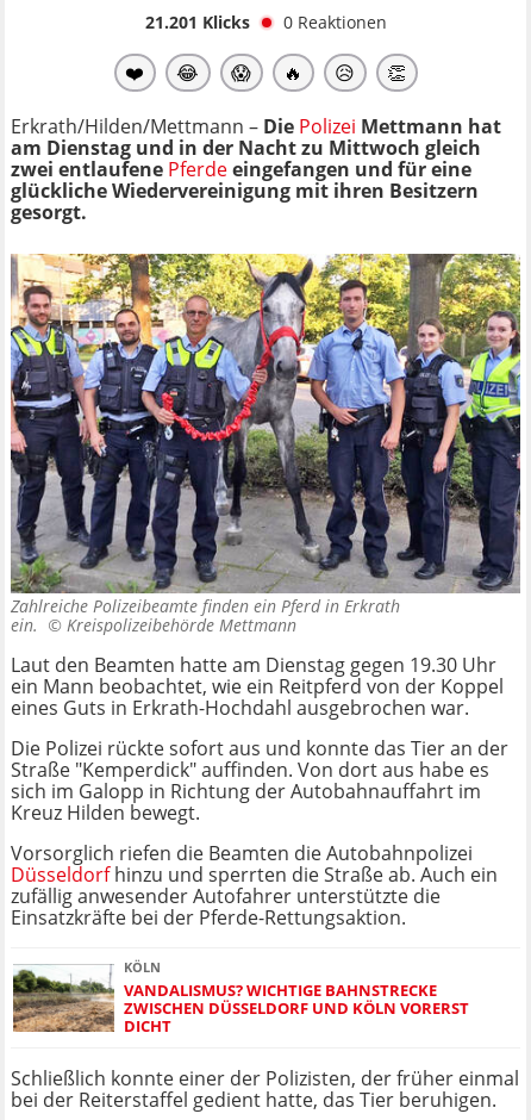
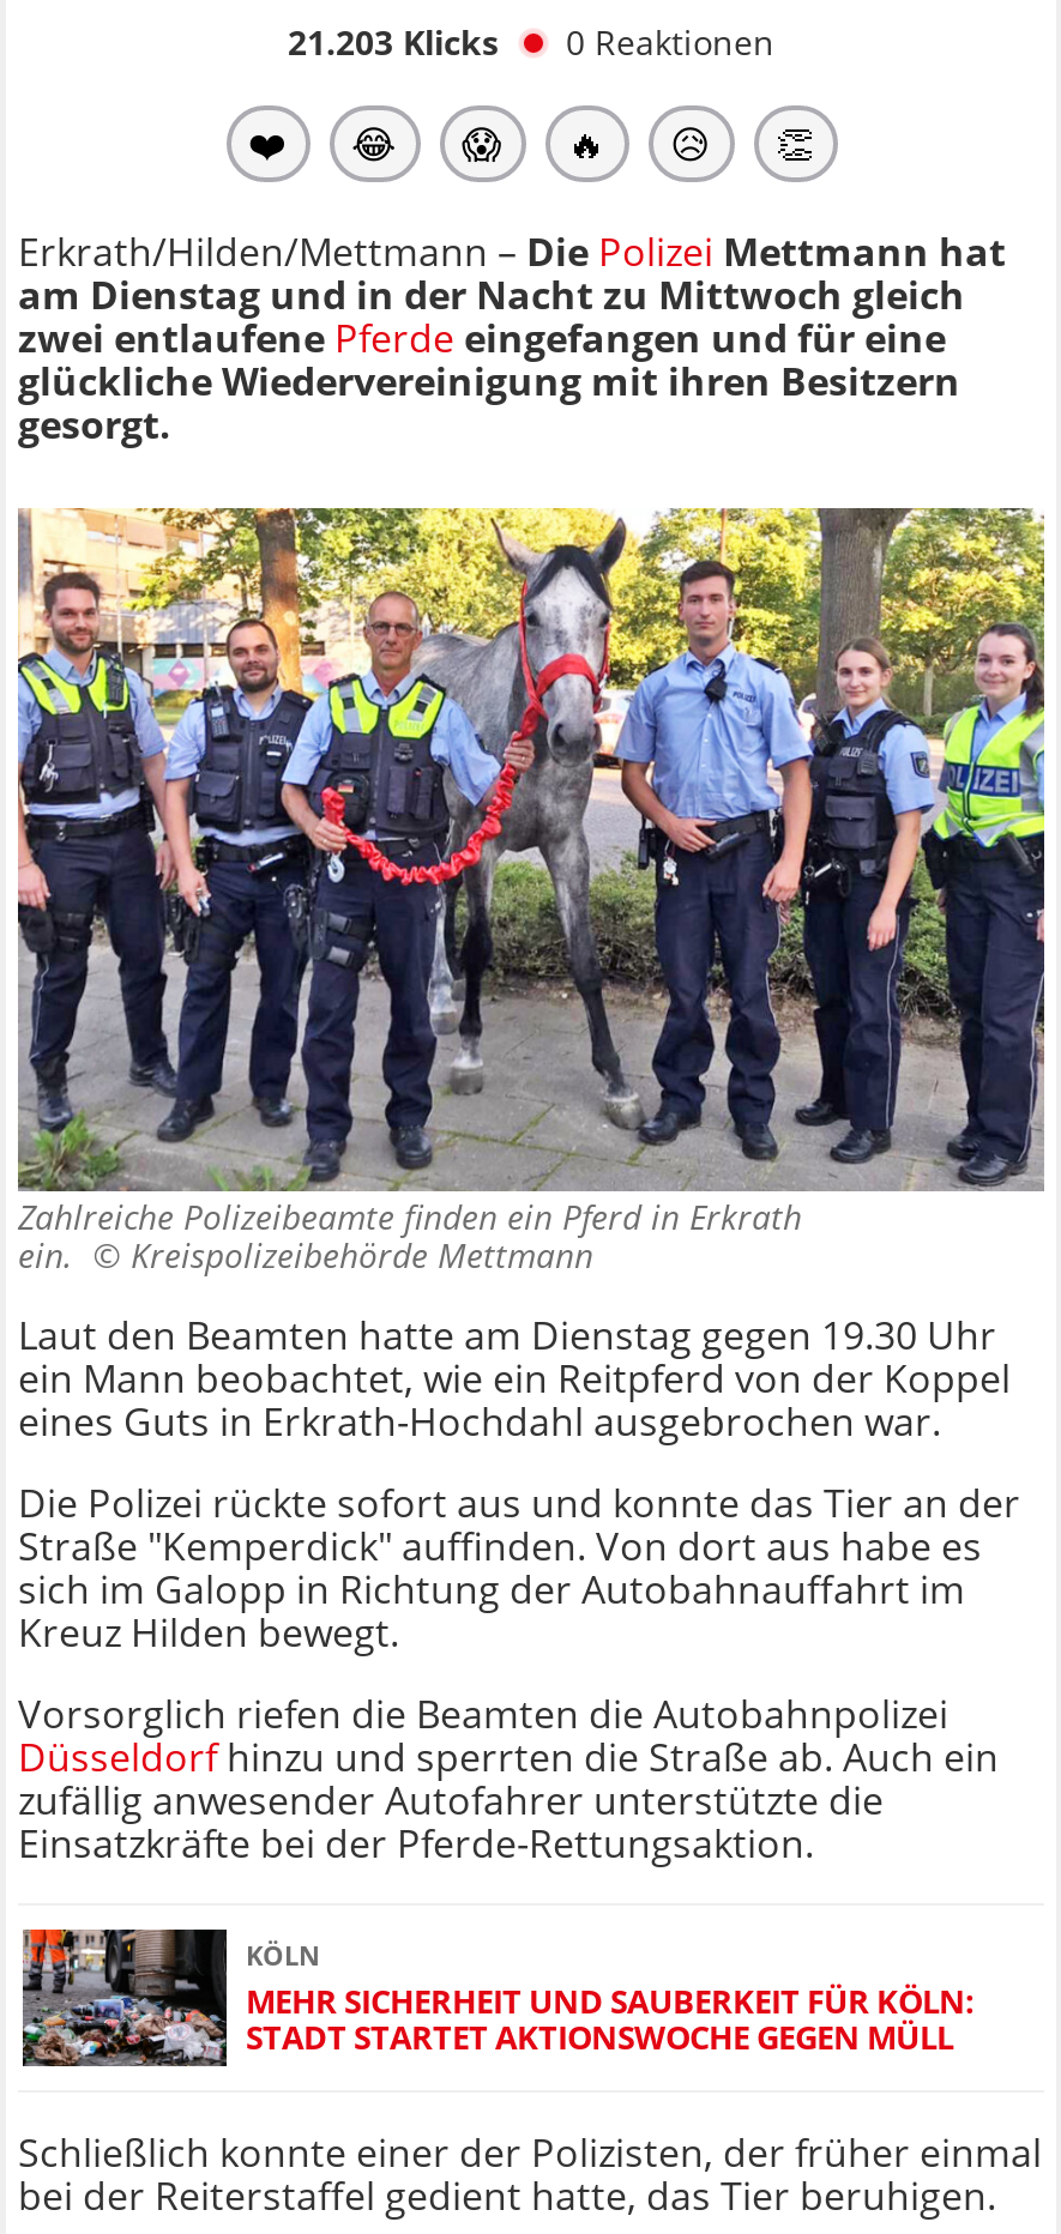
[145,10,386,33] 21.201 Klicks 0 Reaktionen -> [288,19,774,64] 21.203 Klicks 0 Reaktionen
[12,960,469,1037] [image] | VANDALISMUS? WICHTIGE BAHNSTRECKE | ZWISCHEN DÜSSELDORF UND KÖLN VORERST | DICHT -> [23,1927,975,2069] [image] | MEHR SICHERHEIT UND SAUBERKEIT FÜR KÖLN: | STADT STARTET AKTIONSWOCHE GEGEN MÜLL

